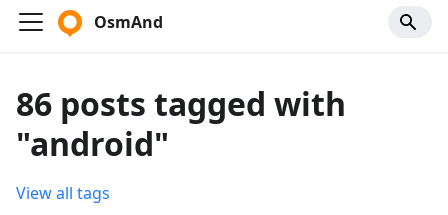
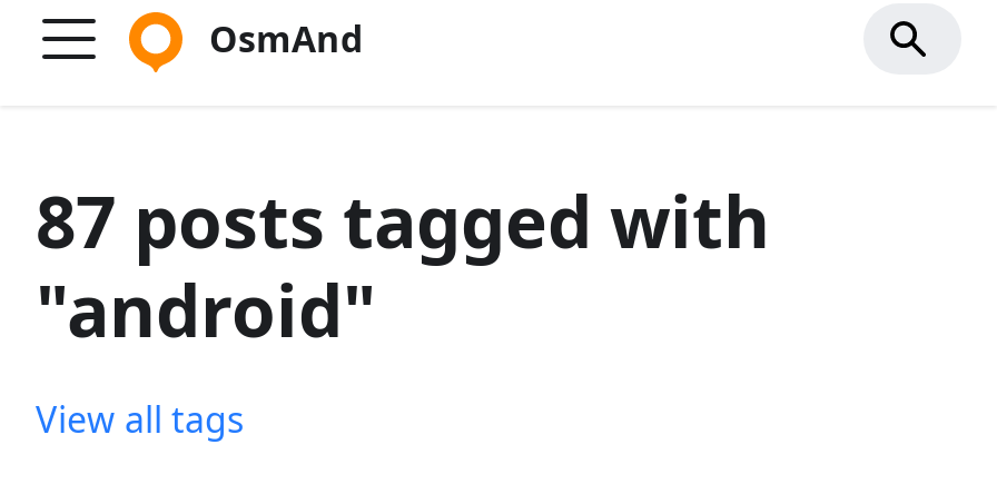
[16,82,346,125] 86 posts tagged with -> [36,172,770,268] 87 posts tagged with

